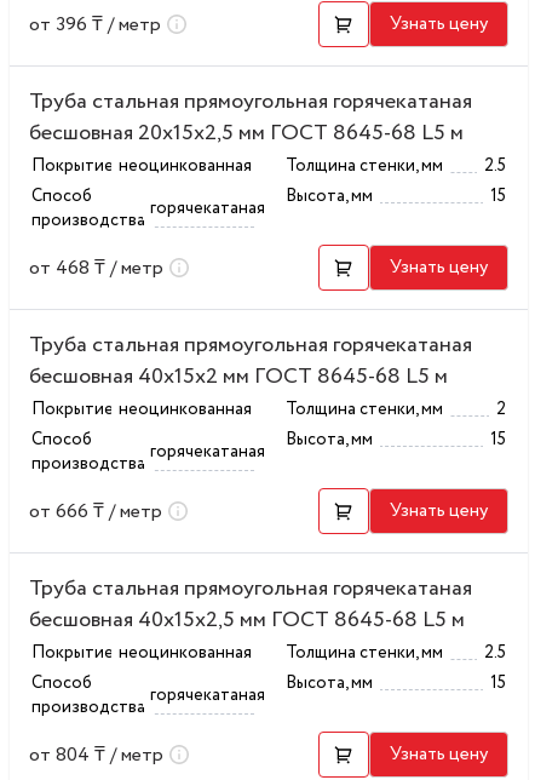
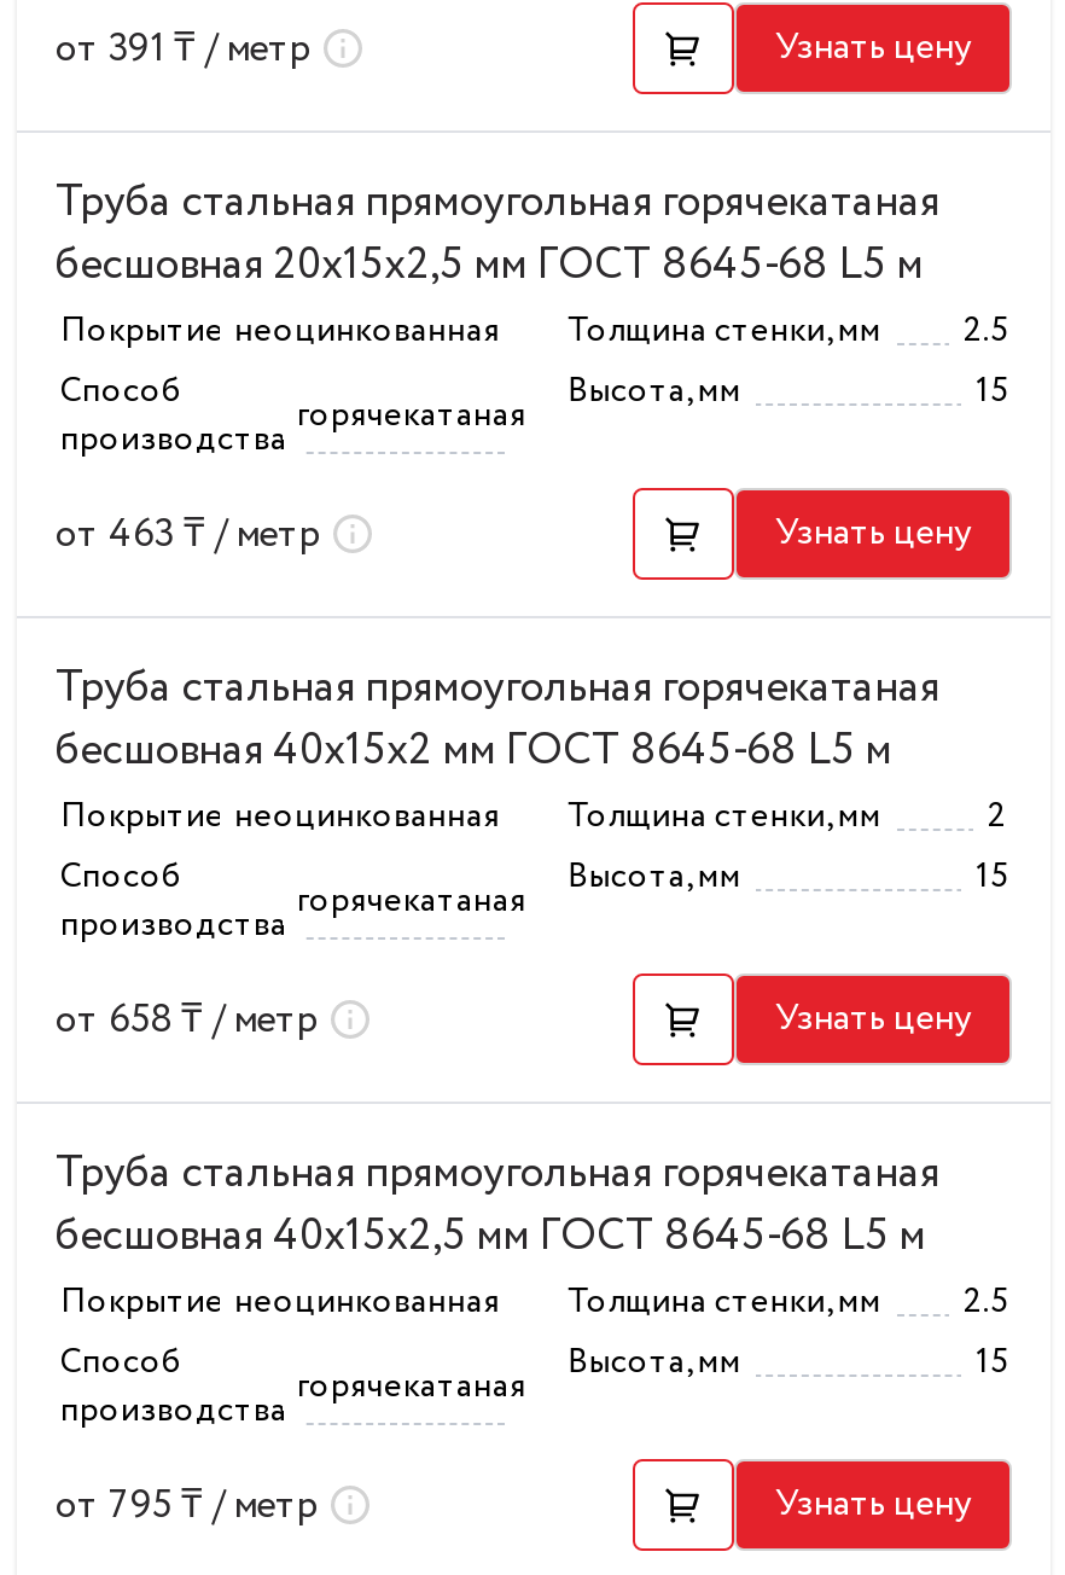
[29,11,161,39] от 396 ₸ / метр -> [56,23,312,78] от 391 ₸ / метр
[29,255,163,283] от 468 ₸ / метр -> [56,508,321,564] от 463 ₸ / метр
[29,498,162,526] от 666 ₸ / метр -> [56,993,319,1049] от 658 ₸ / метр
[29,741,163,769] от 804 ₸ / метр -> [56,1479,319,1534] от 795 ₸ / метр

